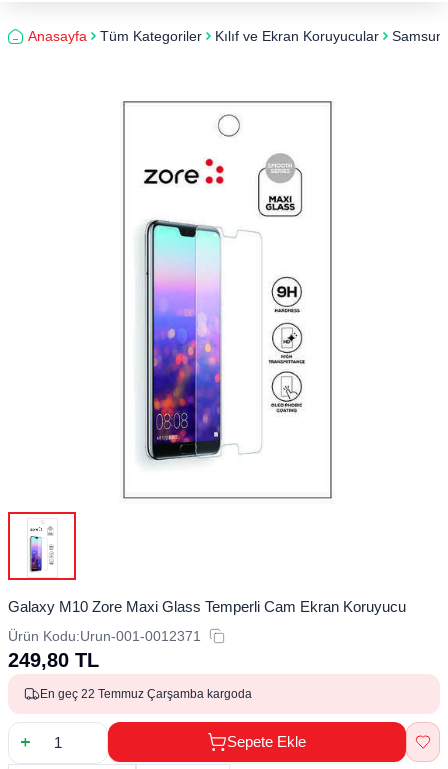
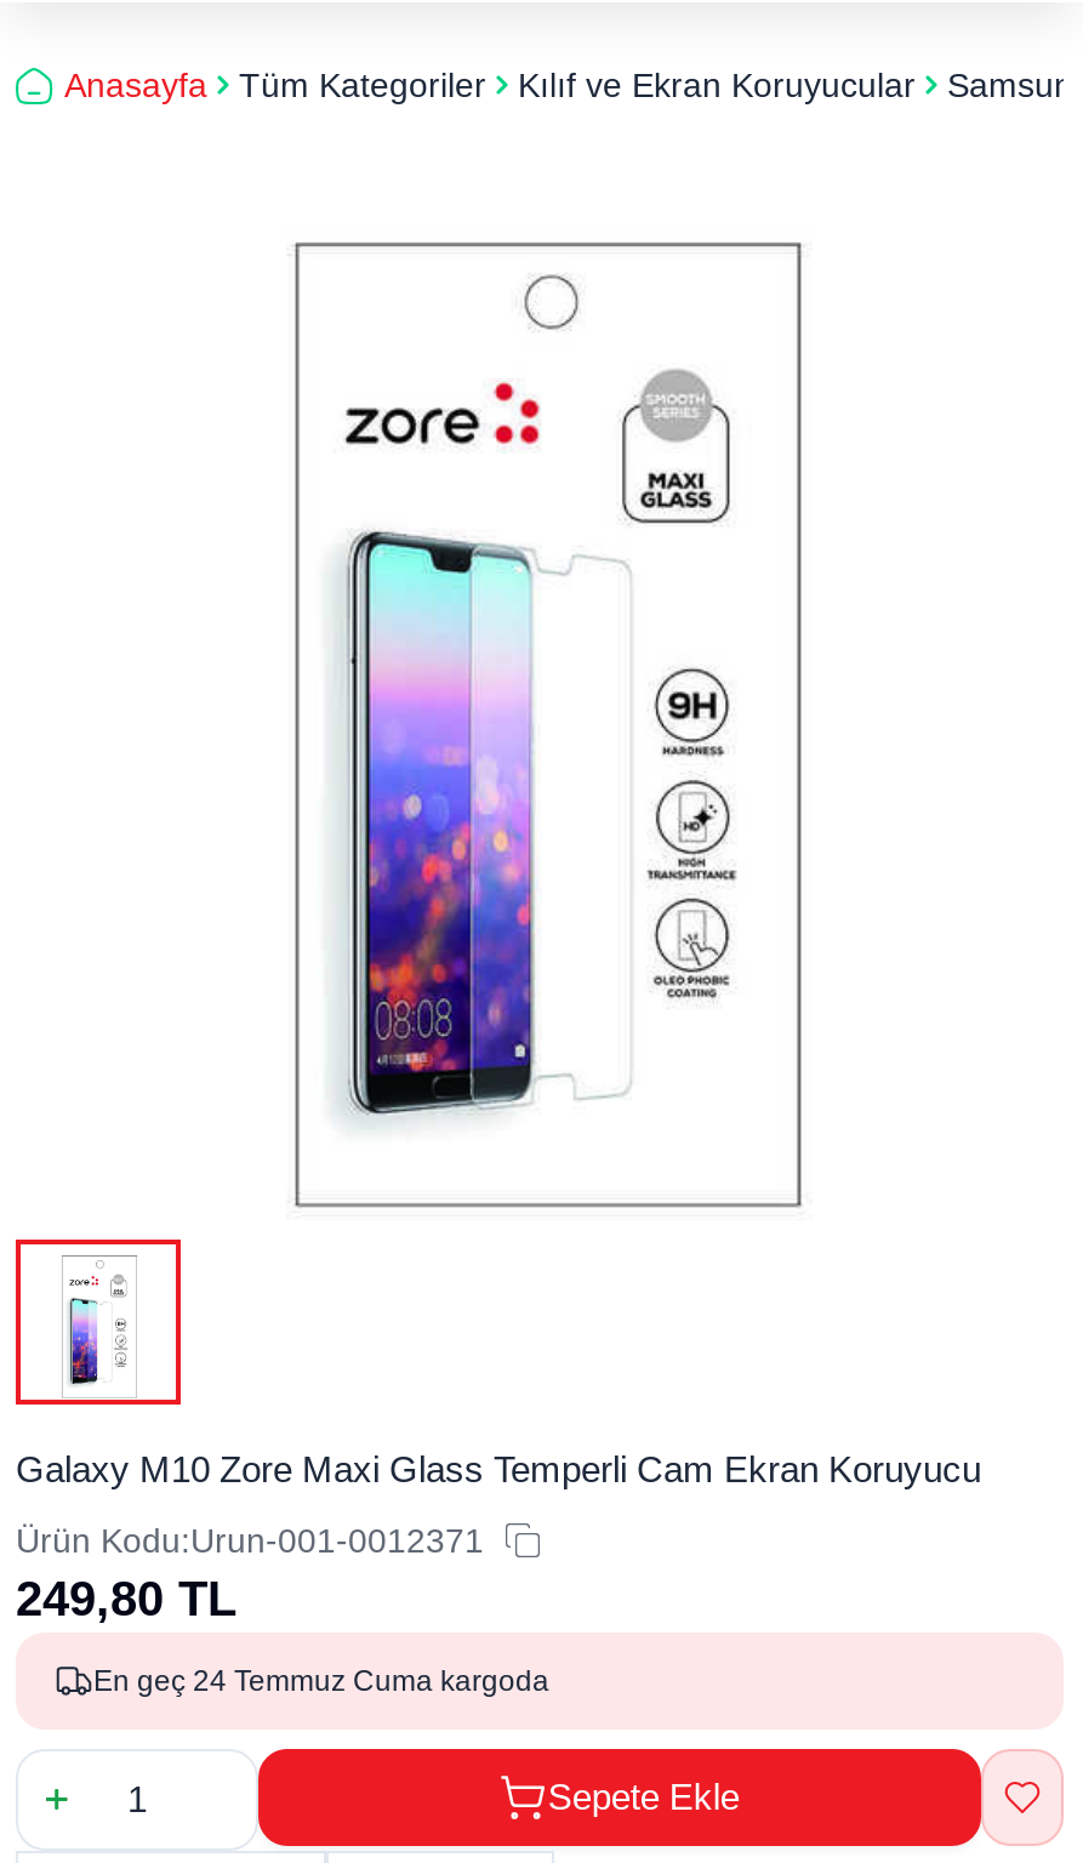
[40,687,252,701] En geç 22 Temmuz Çarşamba kargoda -> [93,1663,549,1697] En geç 24 Temmuz Cuma kargoda

